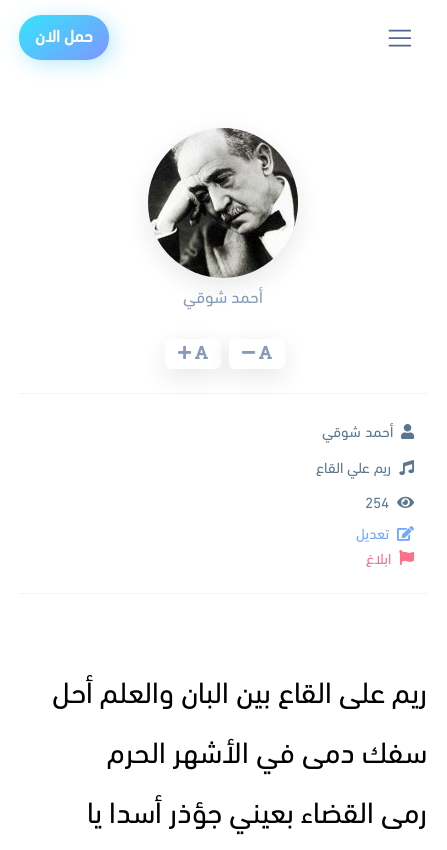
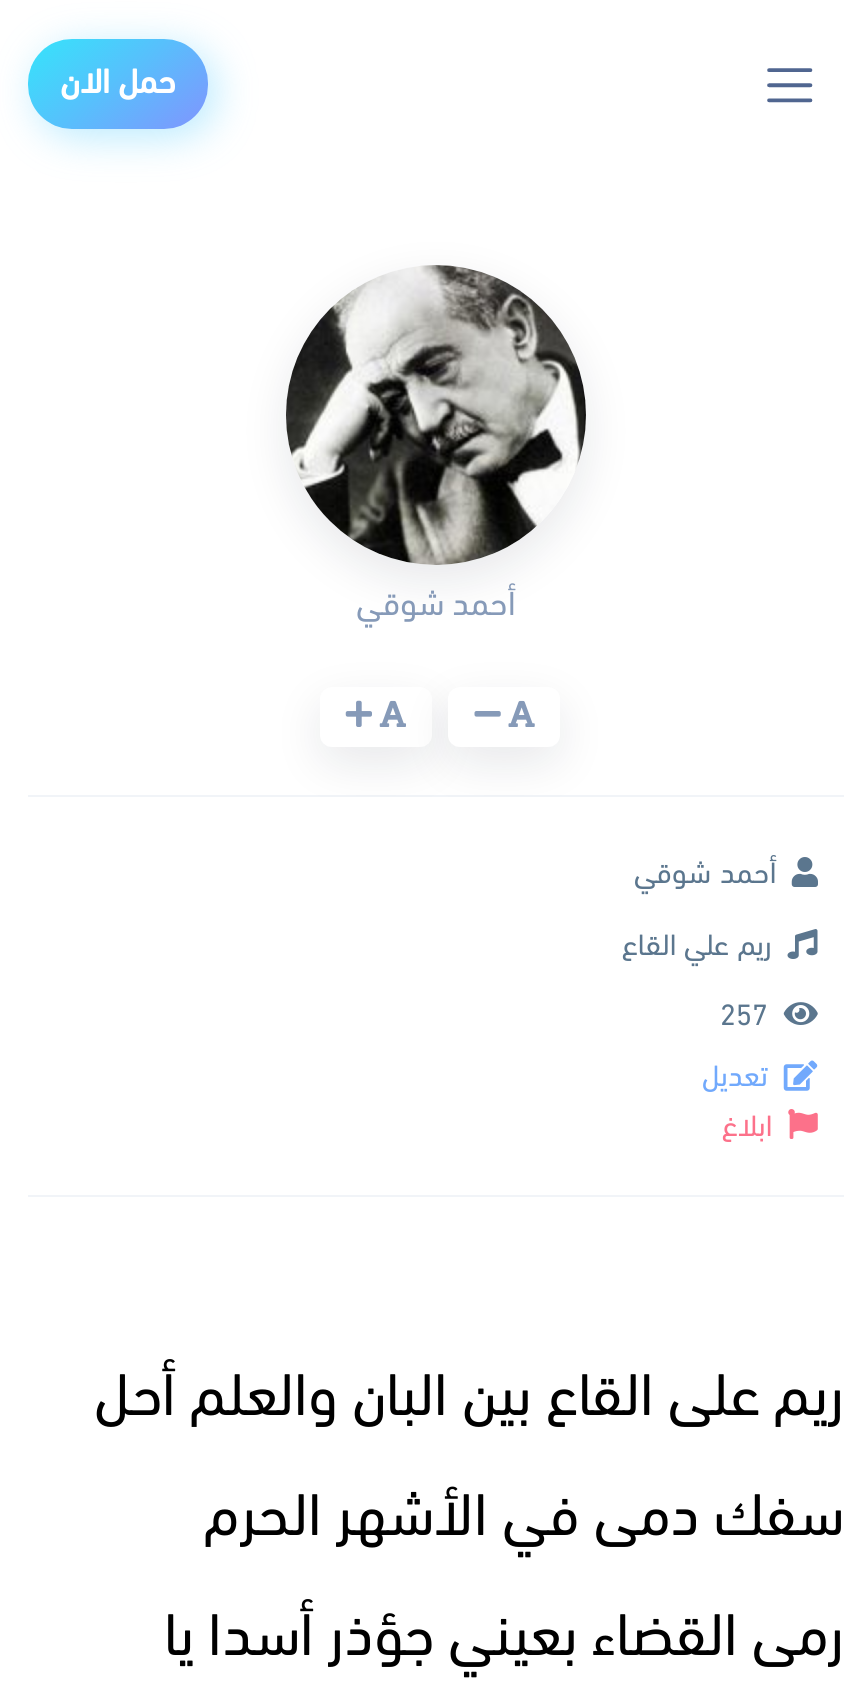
[365,497,389,512] 254 -> [720,1004,768,1034] 257

